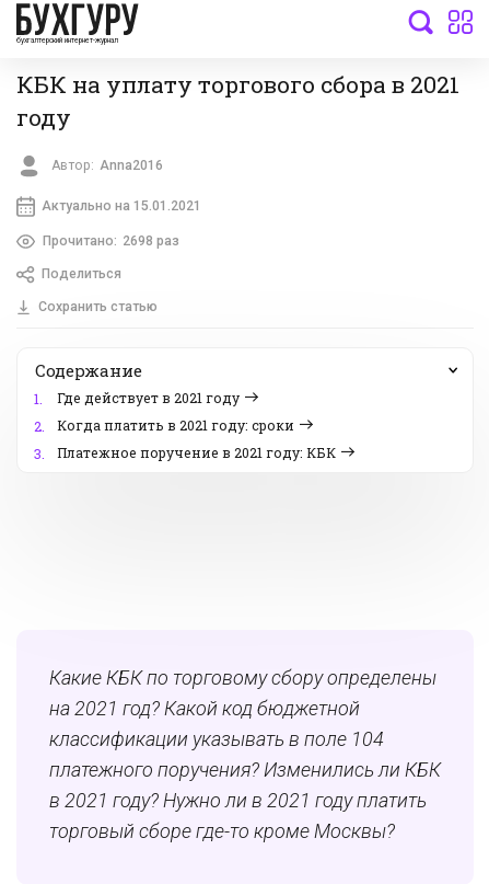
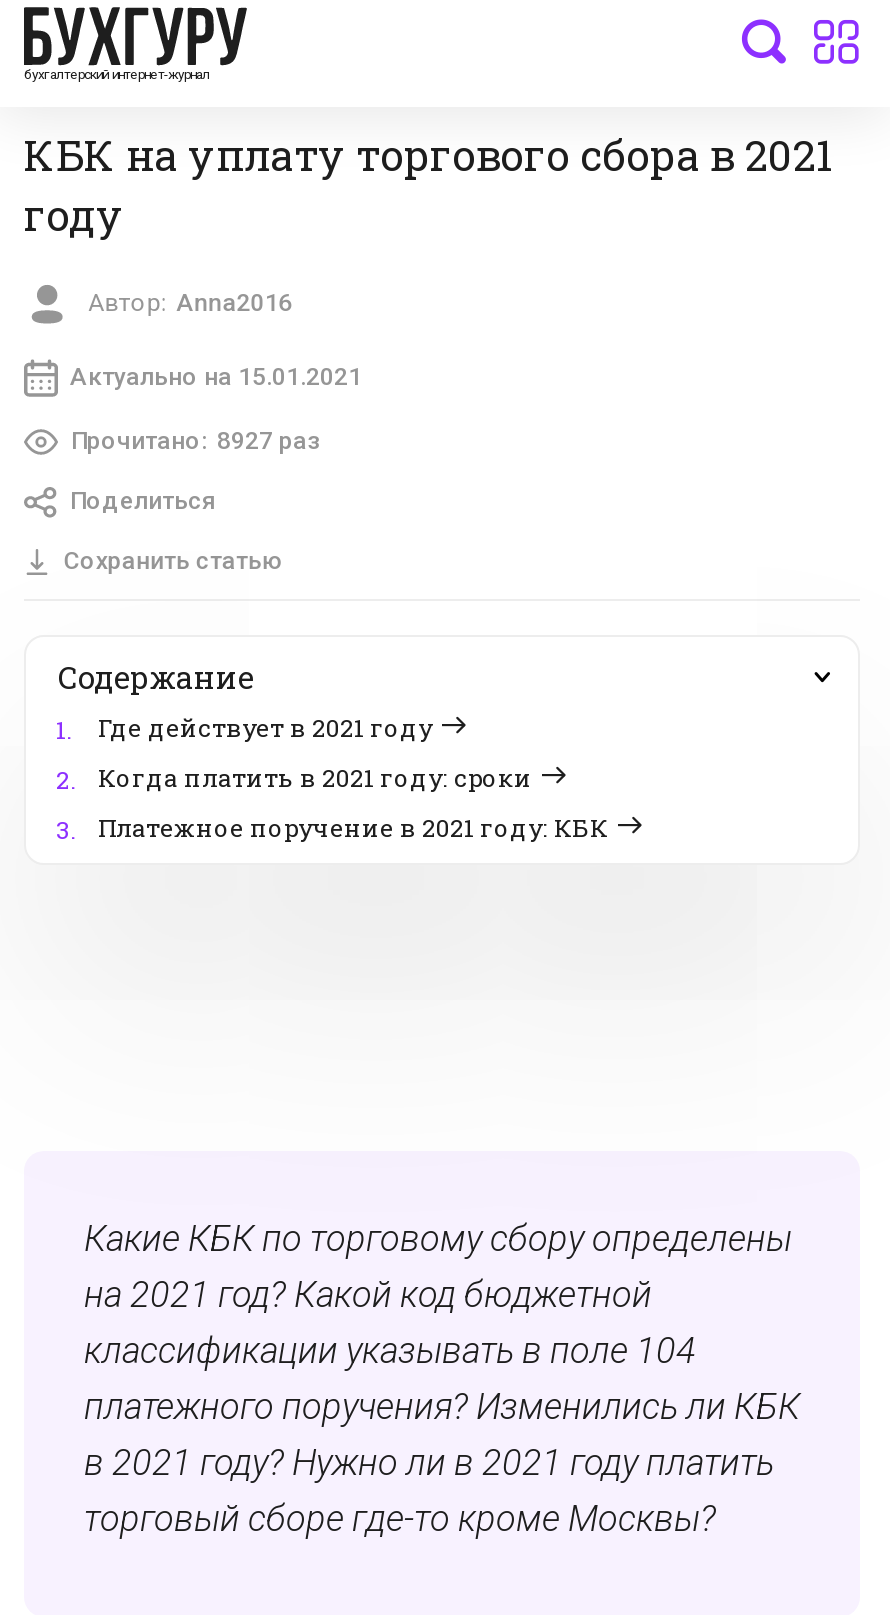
[42,233,179,248] Прочитано: 2698 раз -> [71,426,321,454] Прочитано: 8927 раз

